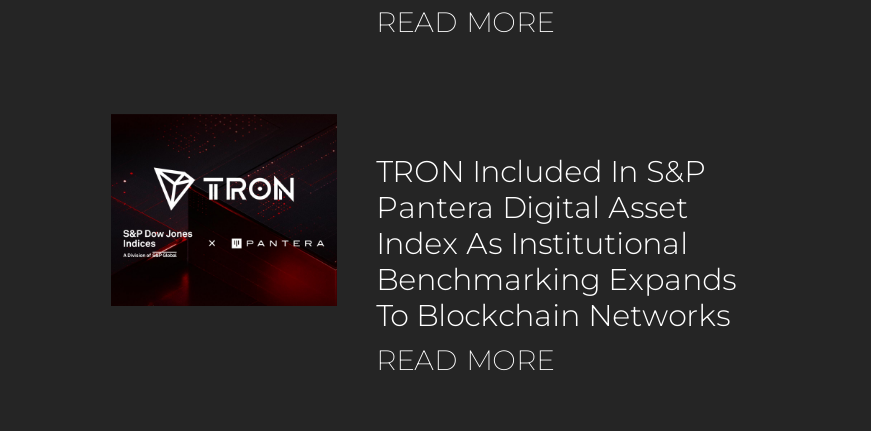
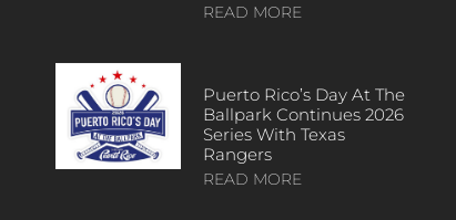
[109,114,736,335] [image] | TRON Included In S&P | Pantera Digital Asset | Index As Institutional | Benchmarking Expands | To Blockchain Networks -> [54,62,405,170] [image] | Puerto Rico’s Day At The | Ballpark Continues 2026 | Series With Texas | Rangers

